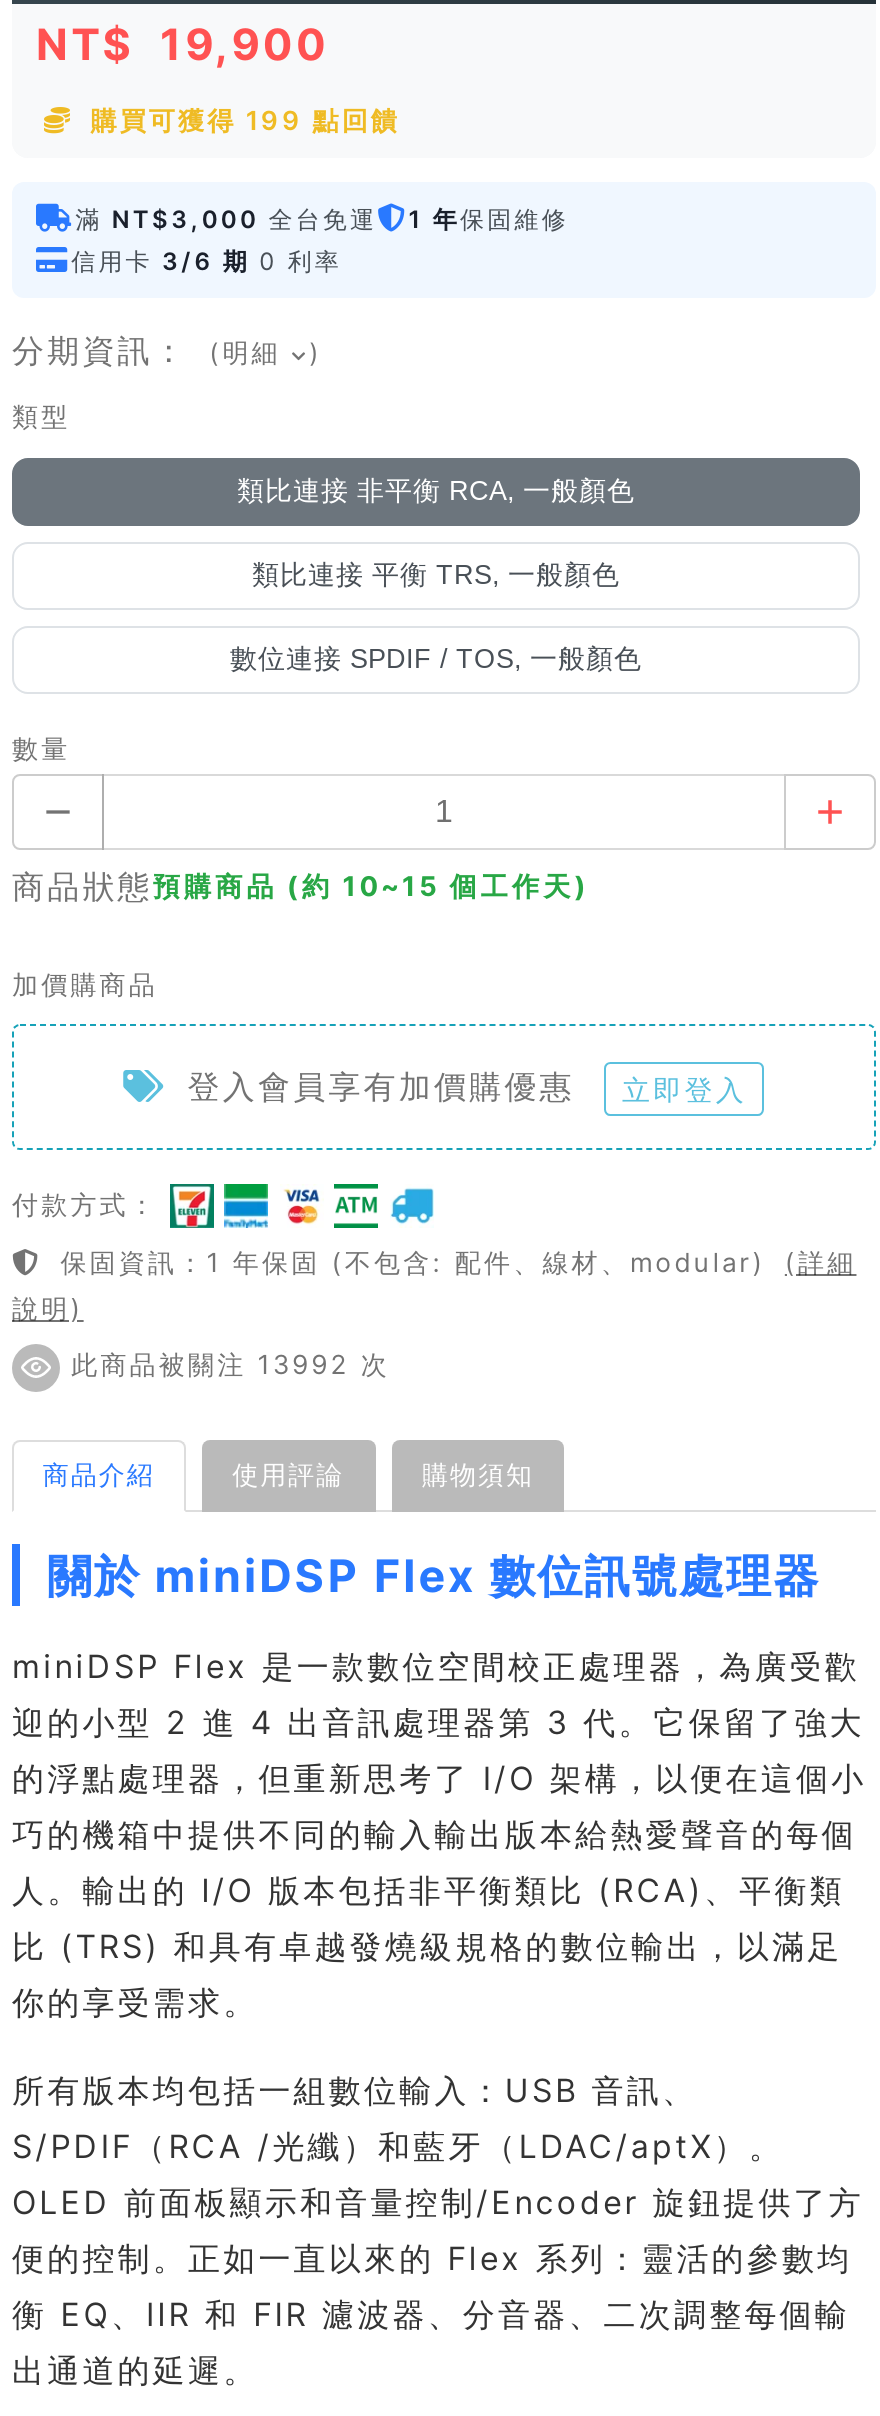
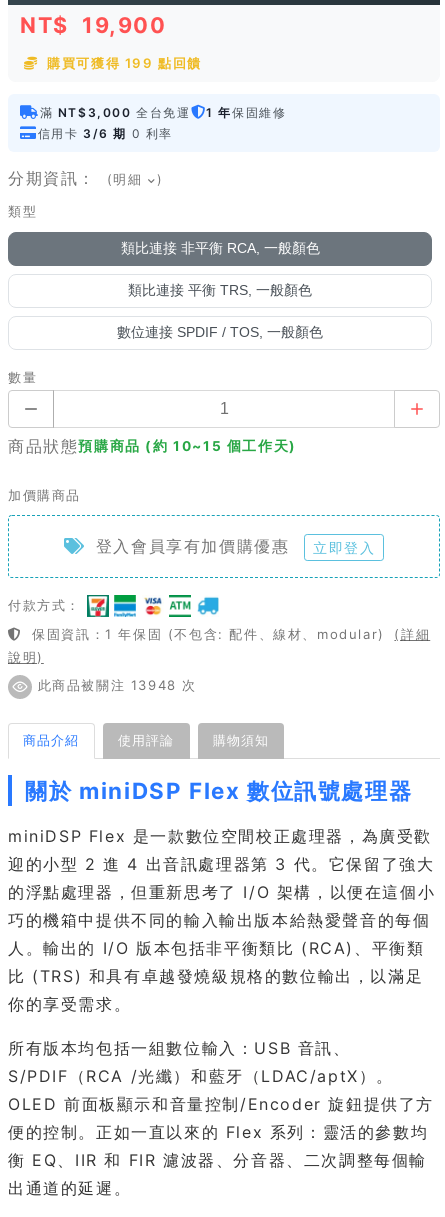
[60,1349,390,1381] 此商品被關注 13992 次 -> [32,677,197,693] 此商品被關注 13948 次

